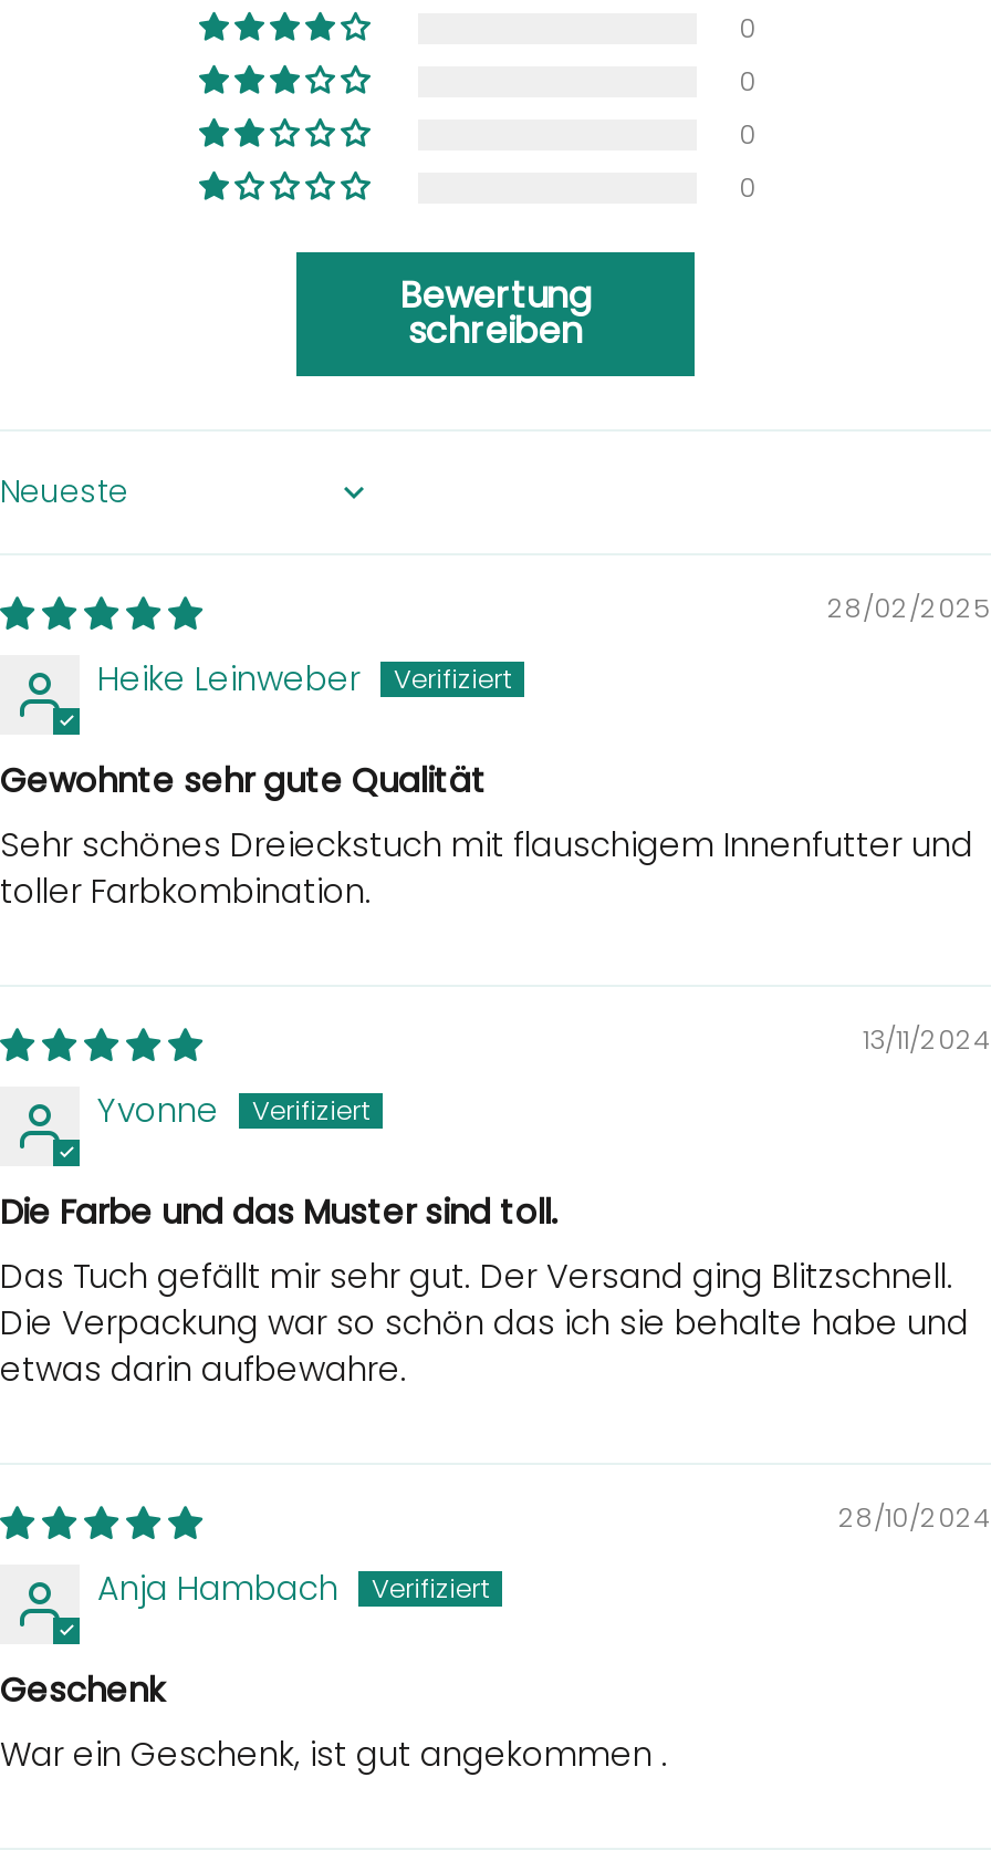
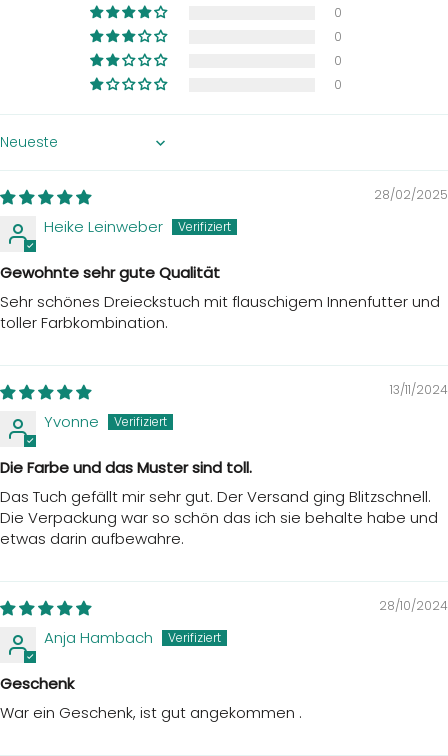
[400,270,591,356] Bewertung | schreiben -> none

